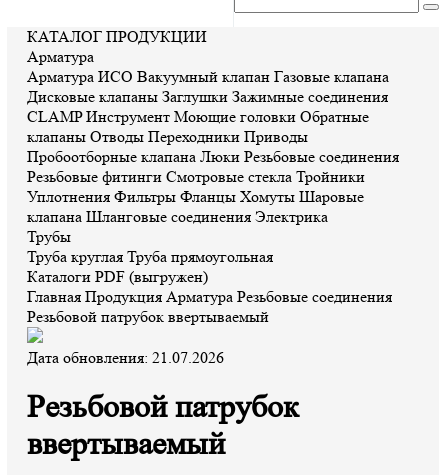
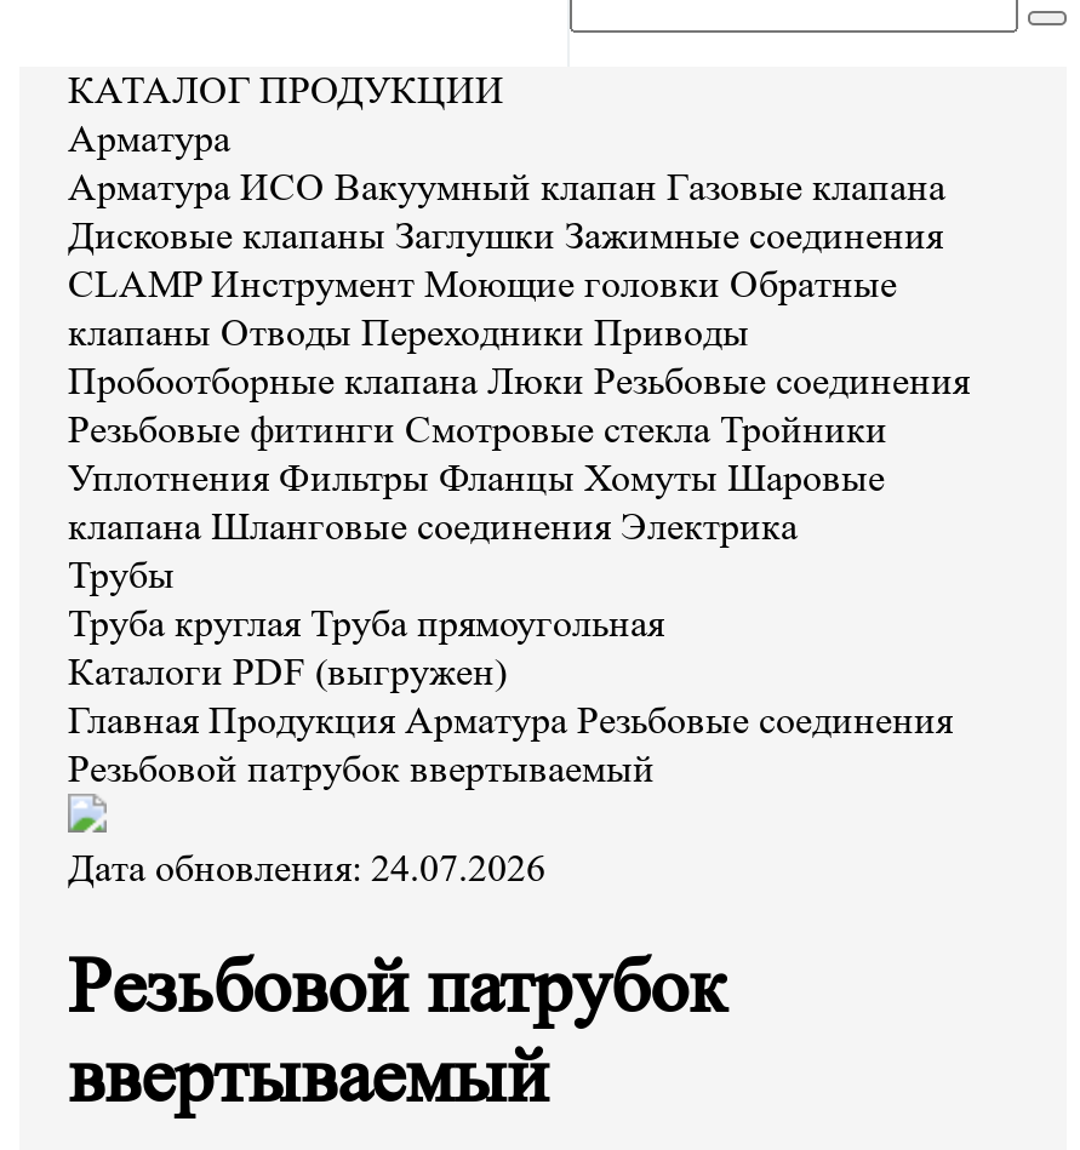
[27,348,224,367] Дата обновления: 21.07.2026 -> [68,845,545,891] Дата обновления: 24.07.2026

